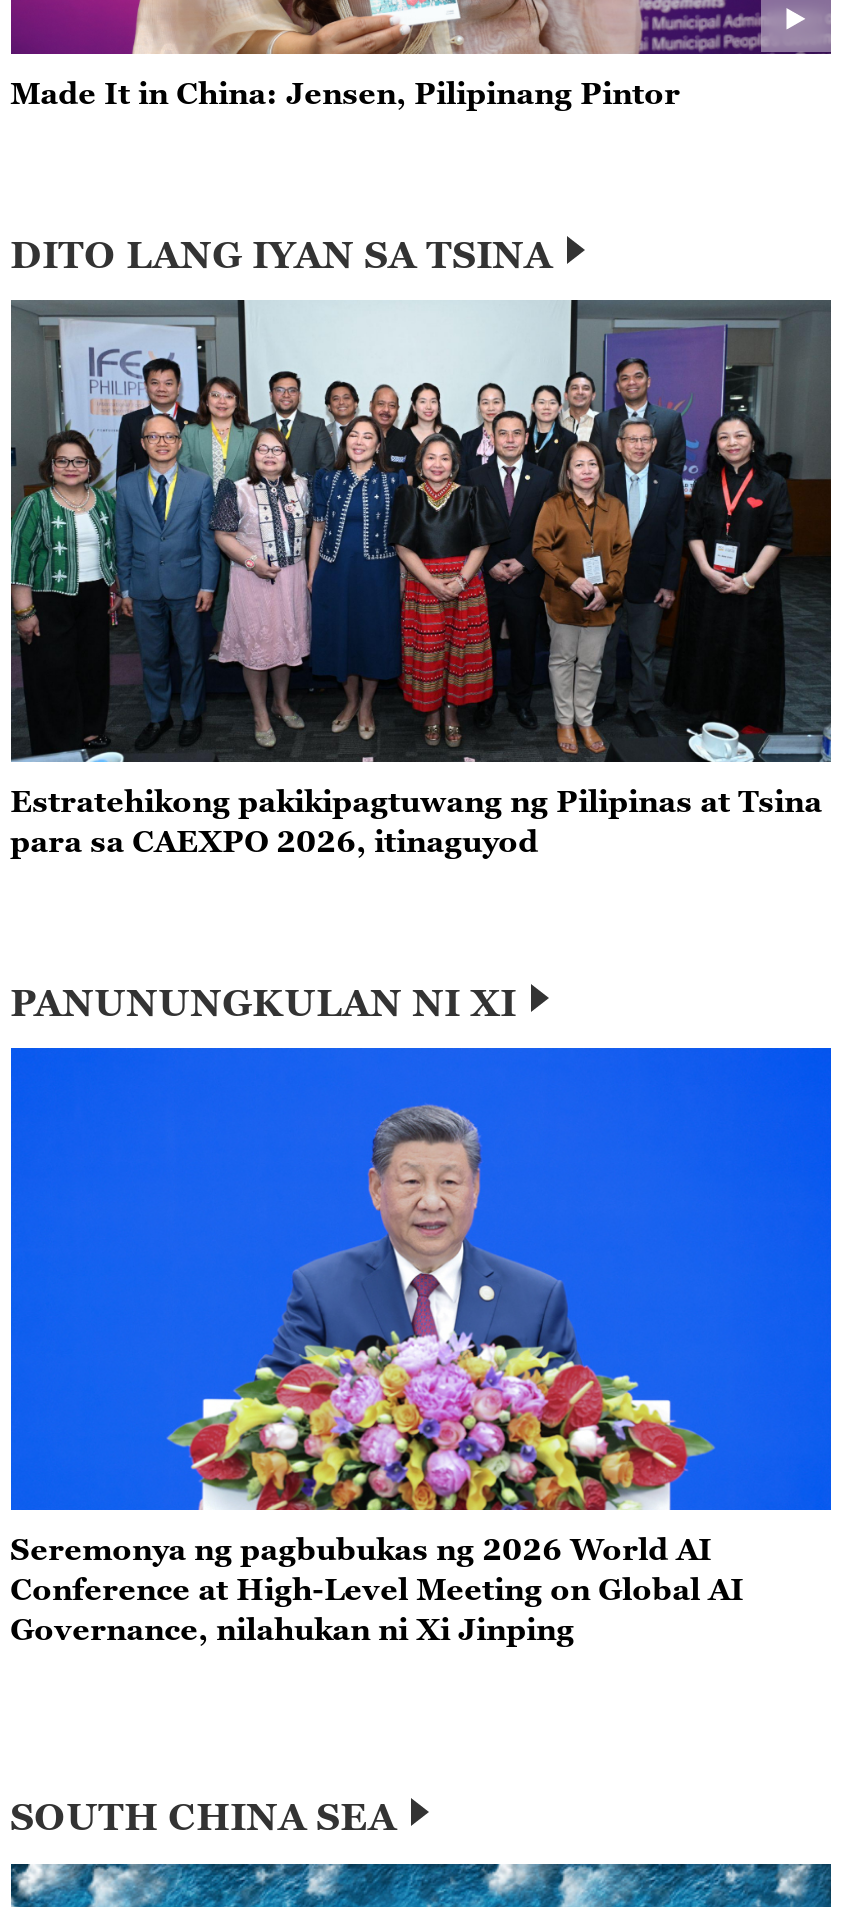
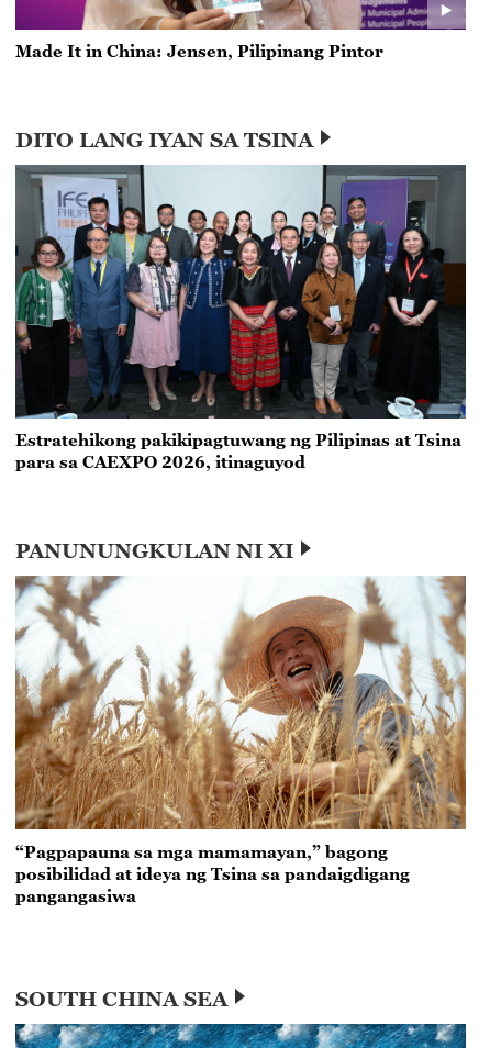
[9,1046,833,1646] [image] | Seremonya ng pagbubukas ng 2026 World AI | Conference at High-Level Meeting on Global AI | Governance, nilahukan ni Xi Jinping -> [14,575,467,905] [image] | “Pagpapauna sa mga mamamayan,” bagong | posibilidad at ideya ng Tsina sa pandaigdigang | pangangasiwa

